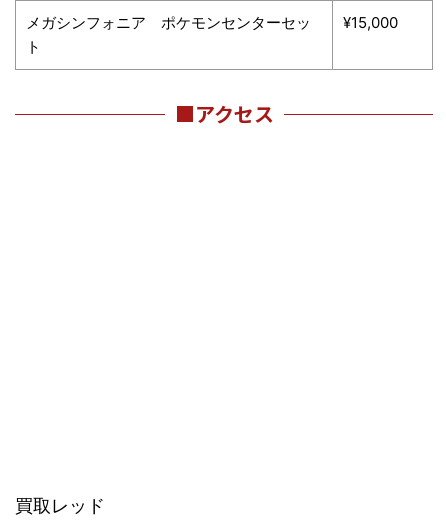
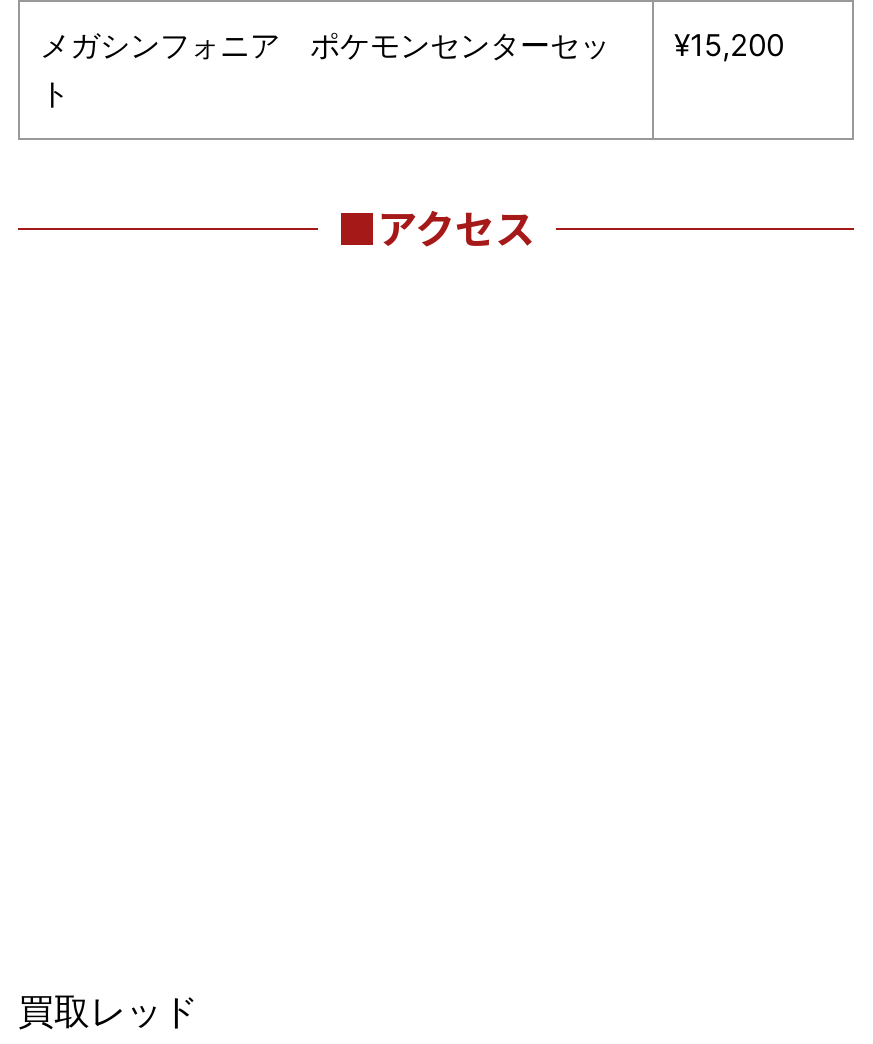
[26,13,398,32] メガシンフォニア ポケモンセンターセッ ¥15,000 -> [40,27,784,65] メガシンフォニア ポケモンセンターセッ ¥15,200

